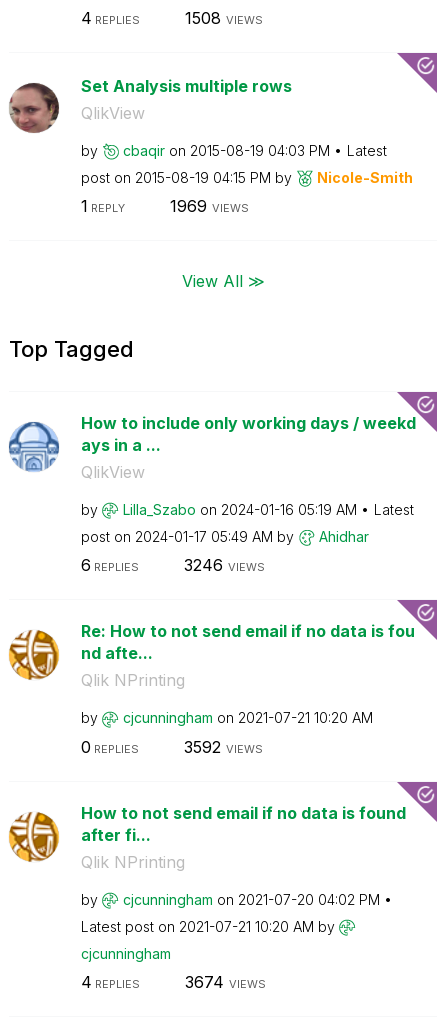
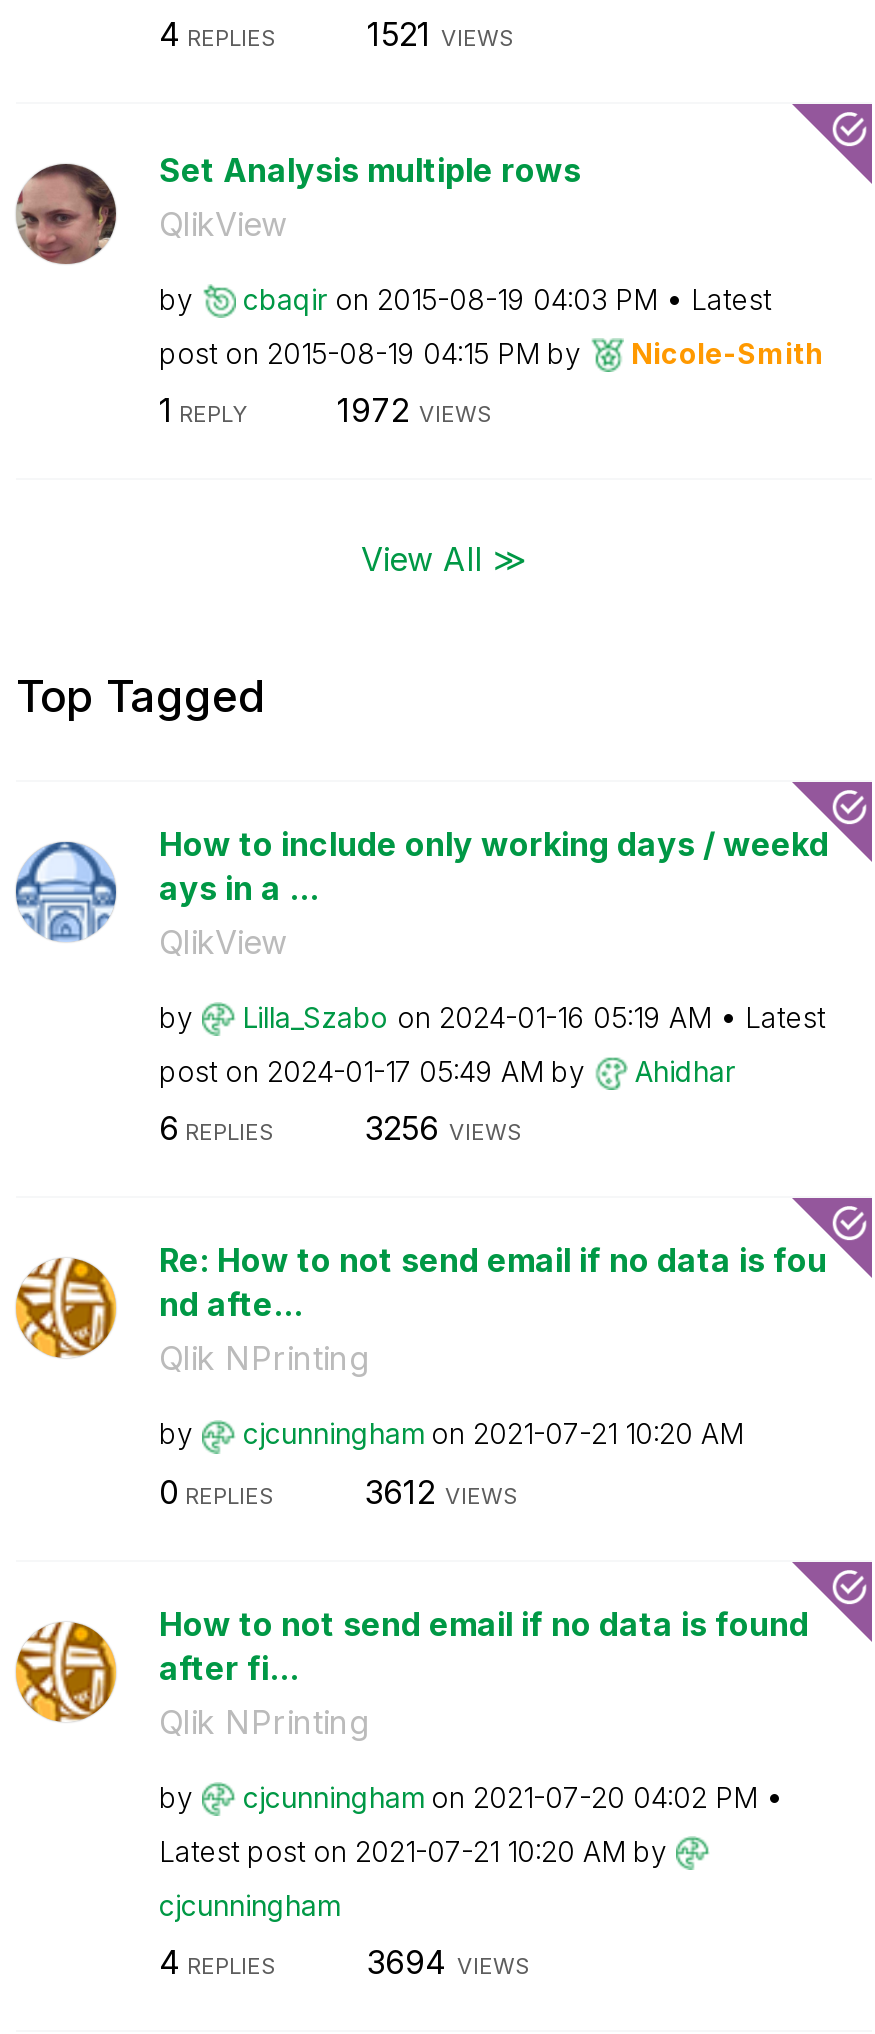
[184,7,262,27] 1508 VIEWS -> [367,13,515,53] 1521 VIEWS
[169,196,248,216] 1969 VIEWS -> [337,390,493,430] 1972 VIEWS
[183,555,264,575] 3246 VIEWS -> [365,1108,523,1148] 3256 VIEWS
[183,736,262,756] 3592 VIEWS -> [365,1471,519,1511] 3612 VIEWS
[184,972,265,992] 3674 VIEWS -> [367,1942,531,1982] 3694 VIEWS

